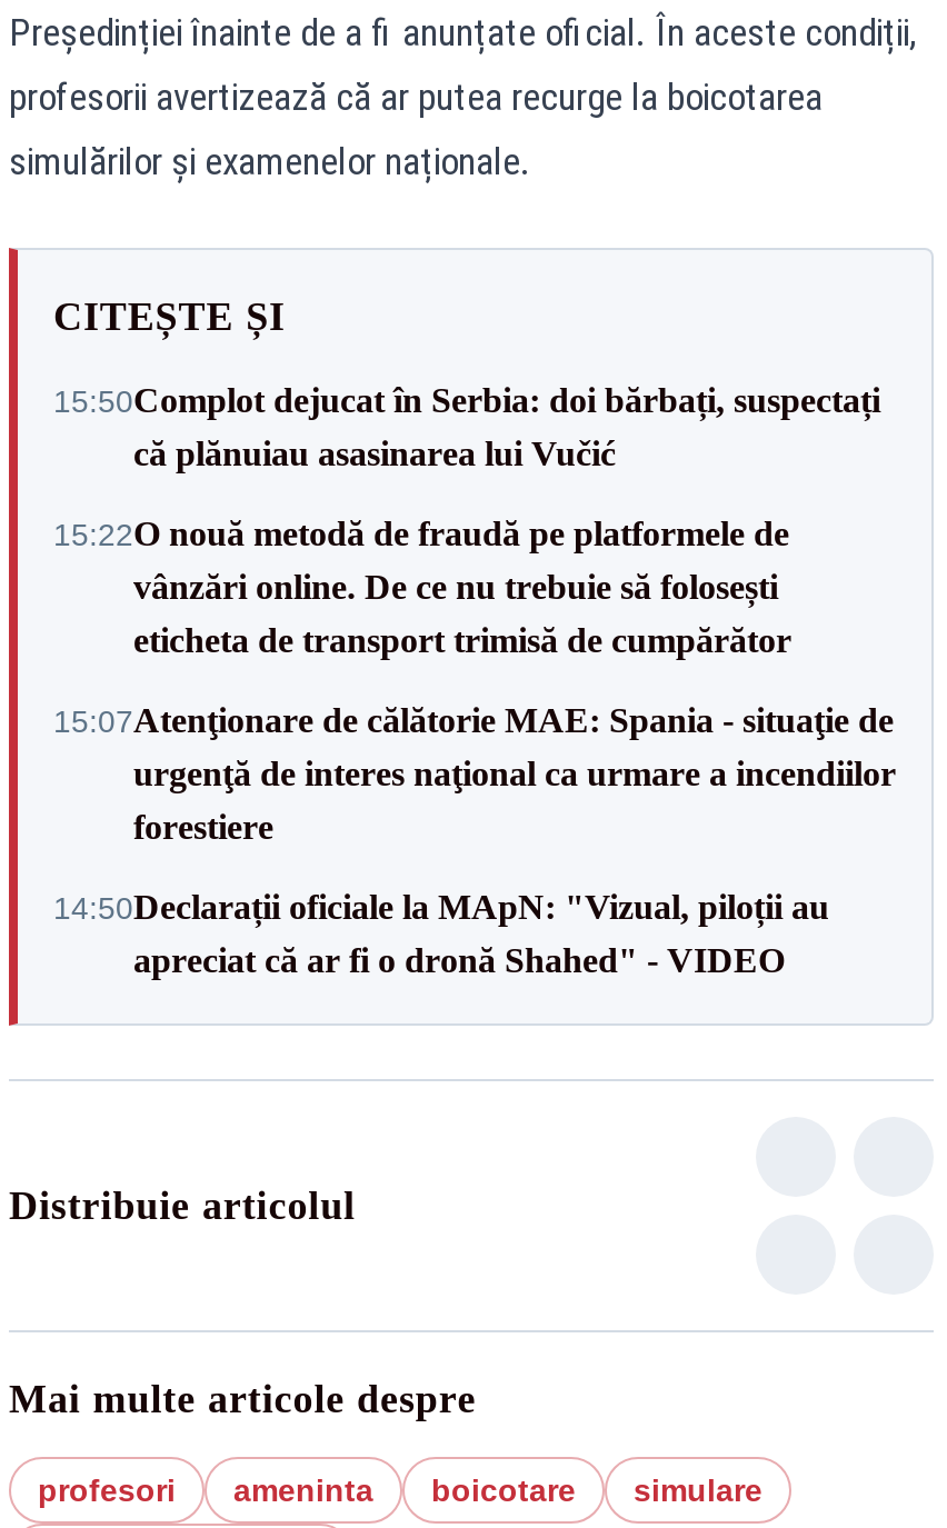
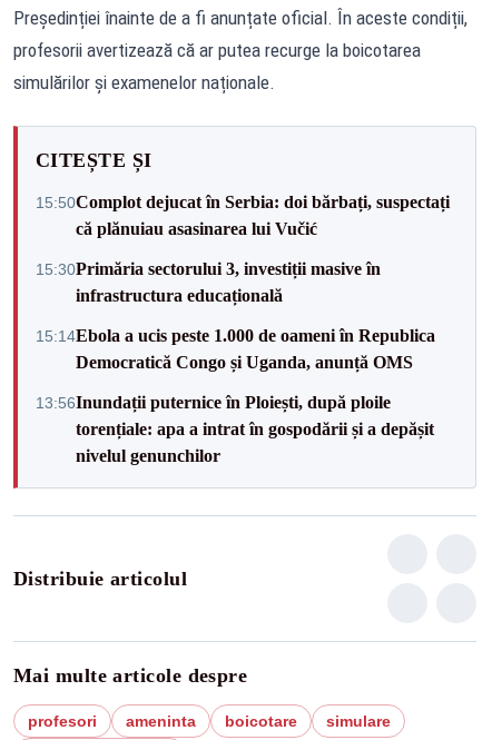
[53,515,791,659] 15:22O nouă metodă de fraudă pe platformele de | vânzări online. De ce nu trebuie să folosești | eticheta de transport trimisă de cumpărător -> [36,260,381,305] 15:30Primăria sectorului 3, investiții masive în | infrastructura educațională
[53,702,896,846] 15:07Atenţionare de călătorie MAE: Spania - situaţie de | urgenţă de interes naţional ca urmare a incendiilor | forestiere -> [36,326,435,372] 15:14Ebola a ucis peste 1.000 de oameni în Republica | Democratică Congo și Uganda, anunță OMS
[53,888,829,979] 14:50Declarații oficiale la MApN: "Vizual, piloții au | apreciat că ar fi o dronă Shahed" - VIDEO -> [36,393,434,465] 13:56Inundații puternice în Ploiești, după ploile | torențiale: apa a intrat în gospodării și a depășit | nivelul genunchilor

